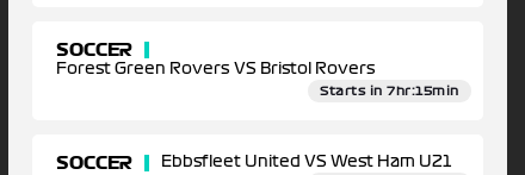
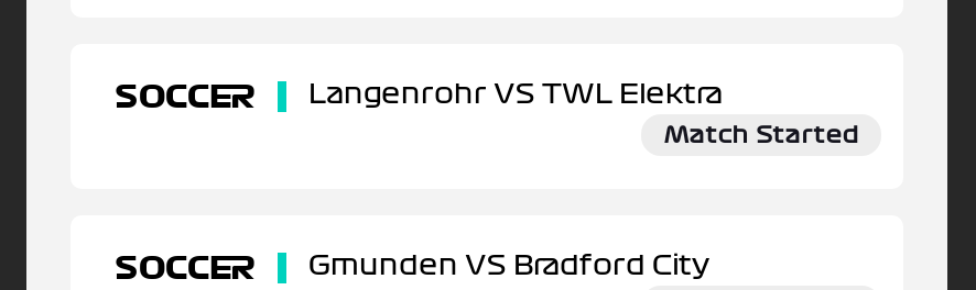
[56,62,376,76] Forest Green Rovers VS Bristol Rovers -> [308,81,723,108] Langenrohr VS TWL Elektra
[320,85,459,98] Starts in 7hr:15min -> [664,123,859,147] Match Started
[161,155,452,169] Ebbsfleet United VS West Ham U21 -> [308,253,709,279] Gmunden VS Bradford City

